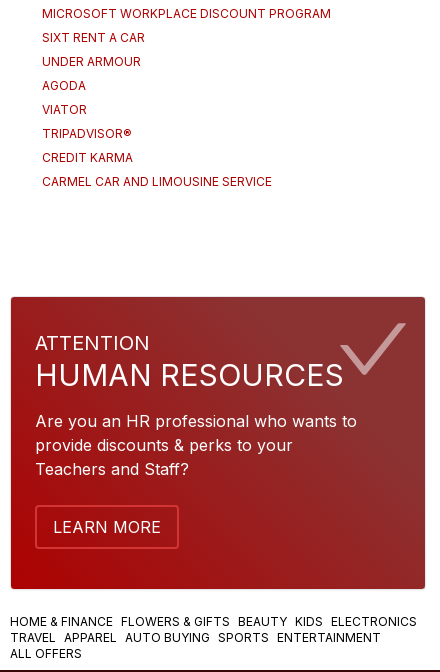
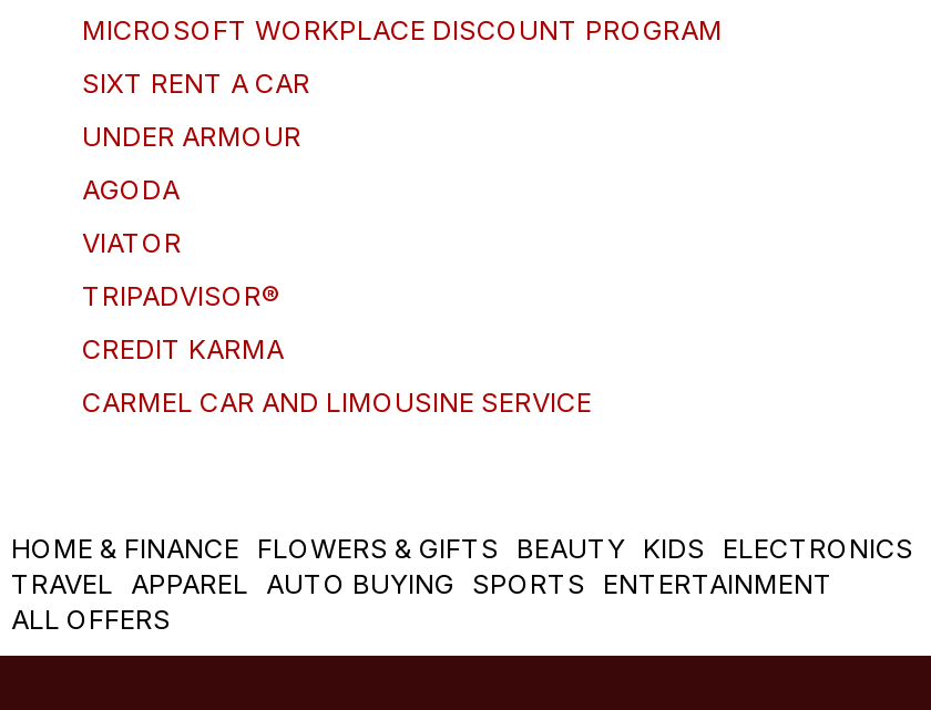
[10,296,426,590] [image] | ATTENTION | HUMAN RESOURCES | Are you an HR professional who wants to | provide discounts & perks to your | Teachers and Staff? | LEARN MORE -> none

